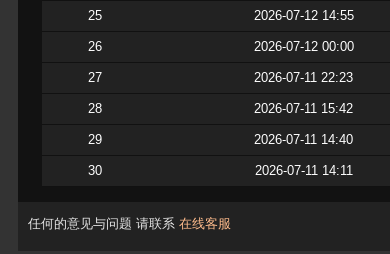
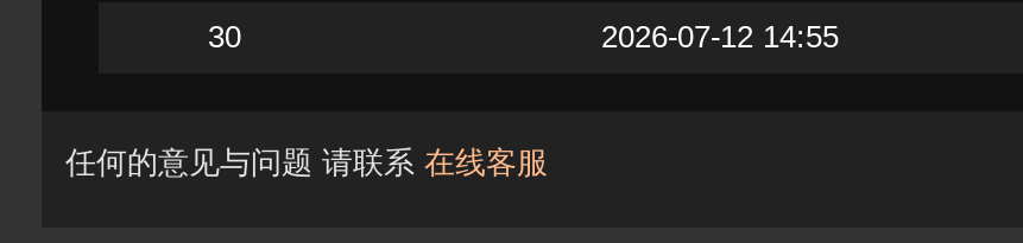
[88,8,102,23] 25 -> [208,19,241,55] 30
[88,39,353,178] 26 | 2026-07-12 00:00 | 27 | 2026-07-11 22:23 | 28 | 2026-07-11 15:42 | 29 | 2026-07-11 14:40 | 30 | 2026-07-11 14:11 -> none

